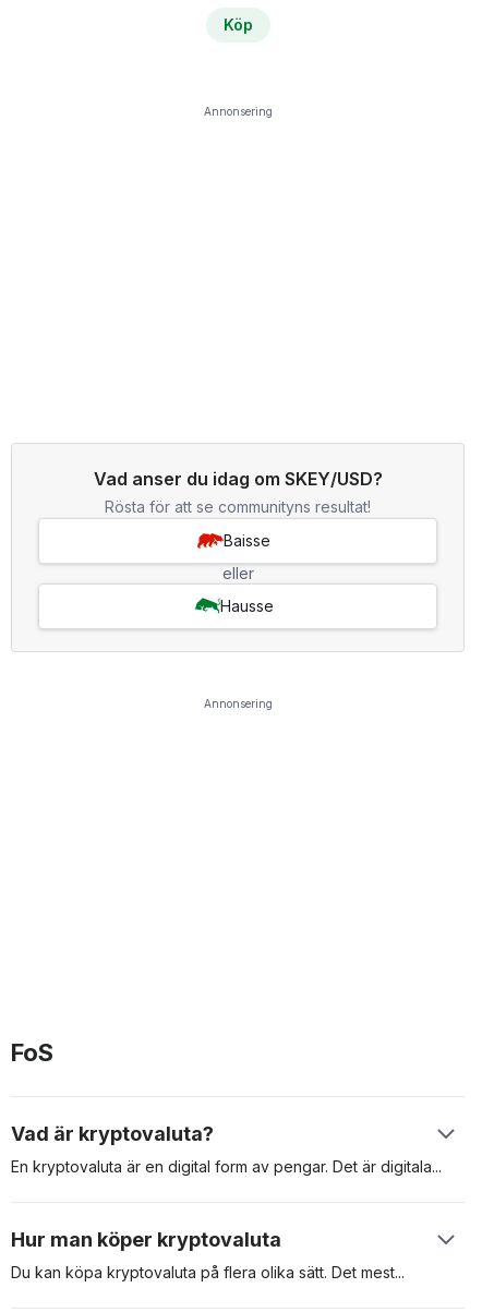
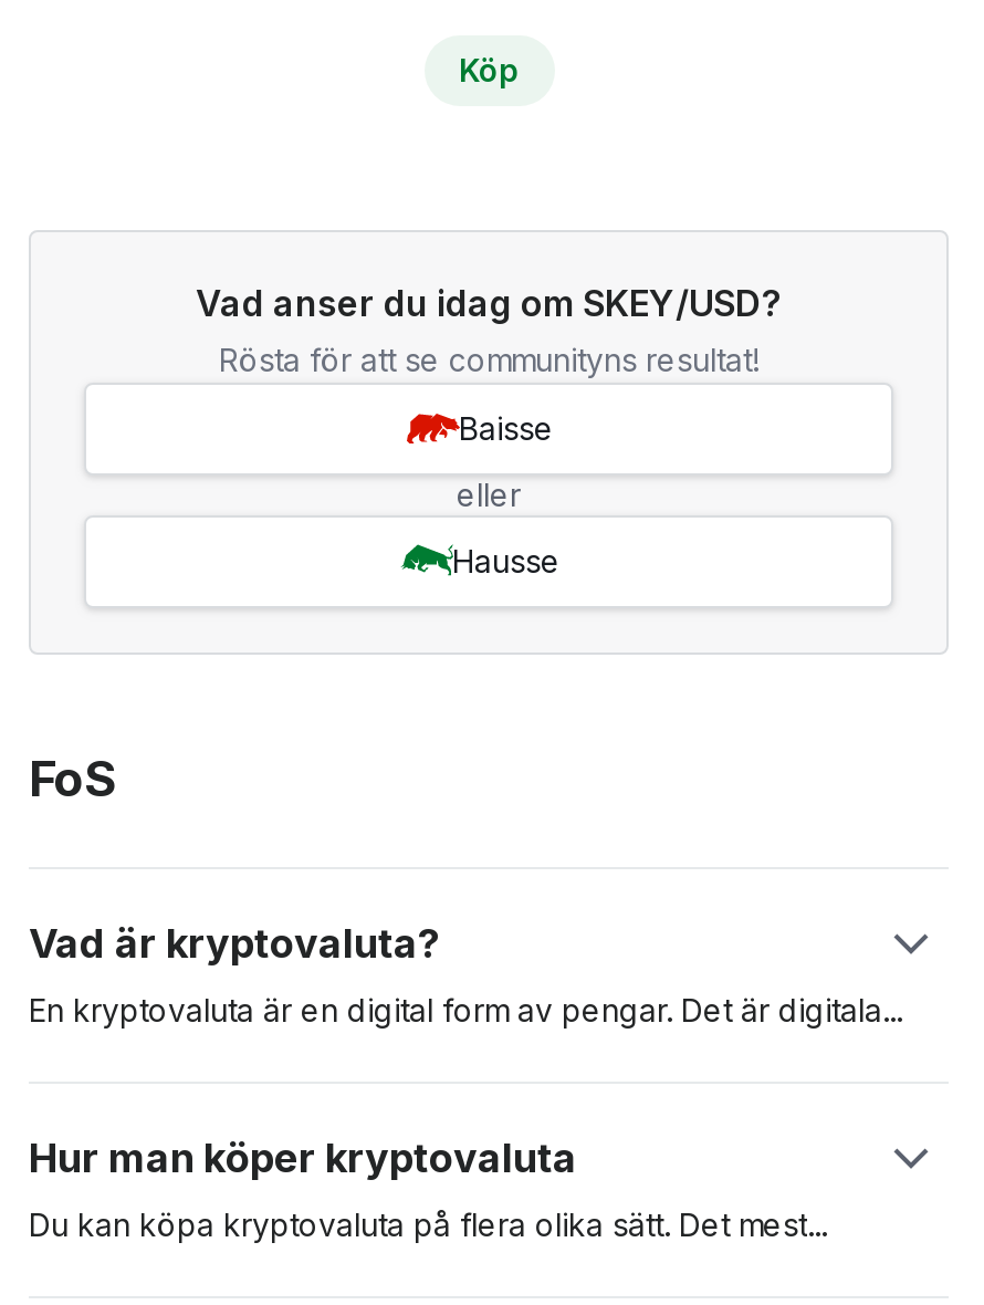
[203,104,272,118] Annonsering -> none
[203,697,272,710] Annonsering -> none

